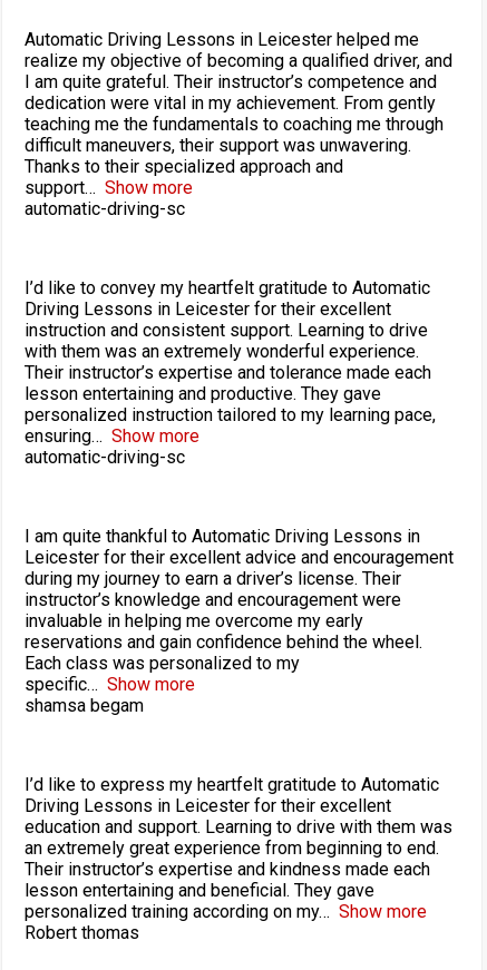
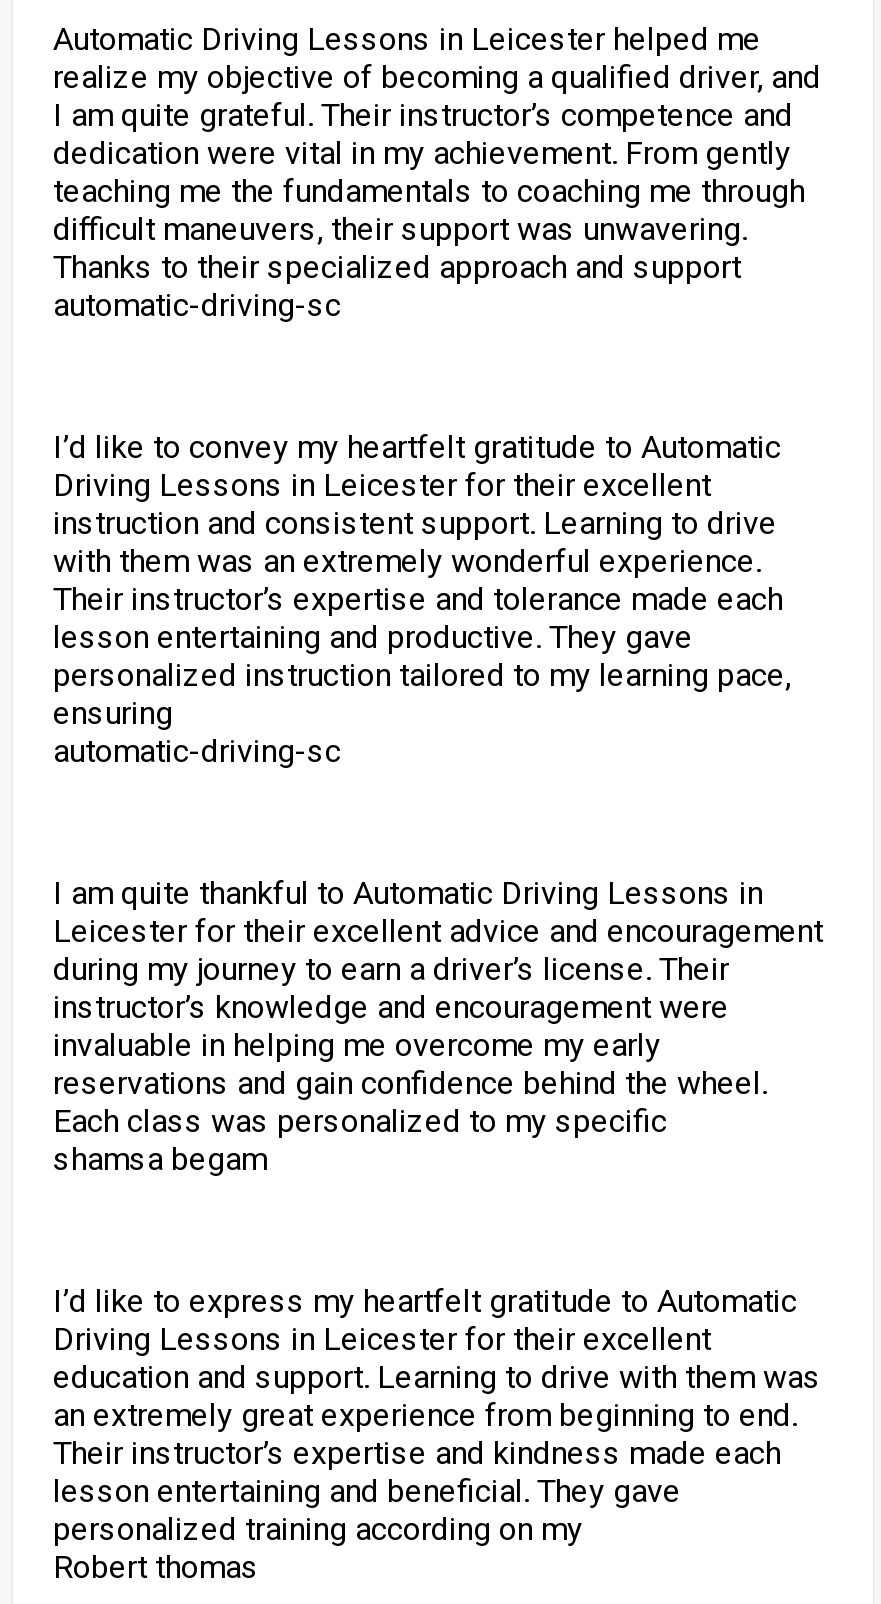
[25,155,343,198] Thanks to their specialized approach and | support | Show more -> [53,247,741,285] Thanks to their specialized approach and support
[111,425,199,446] Show more -> none
[25,652,300,694] Each class was personalized to my | specific | Show more -> [53,1101,667,1139] Each class was personalized to my specific
[339,901,427,922] Show more -> none

